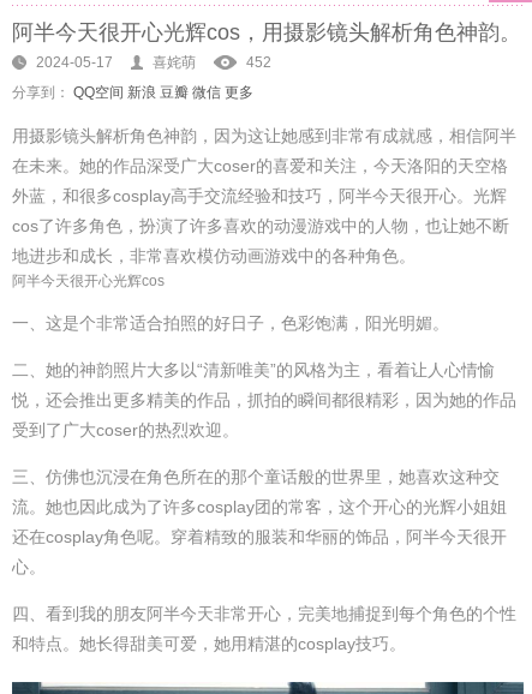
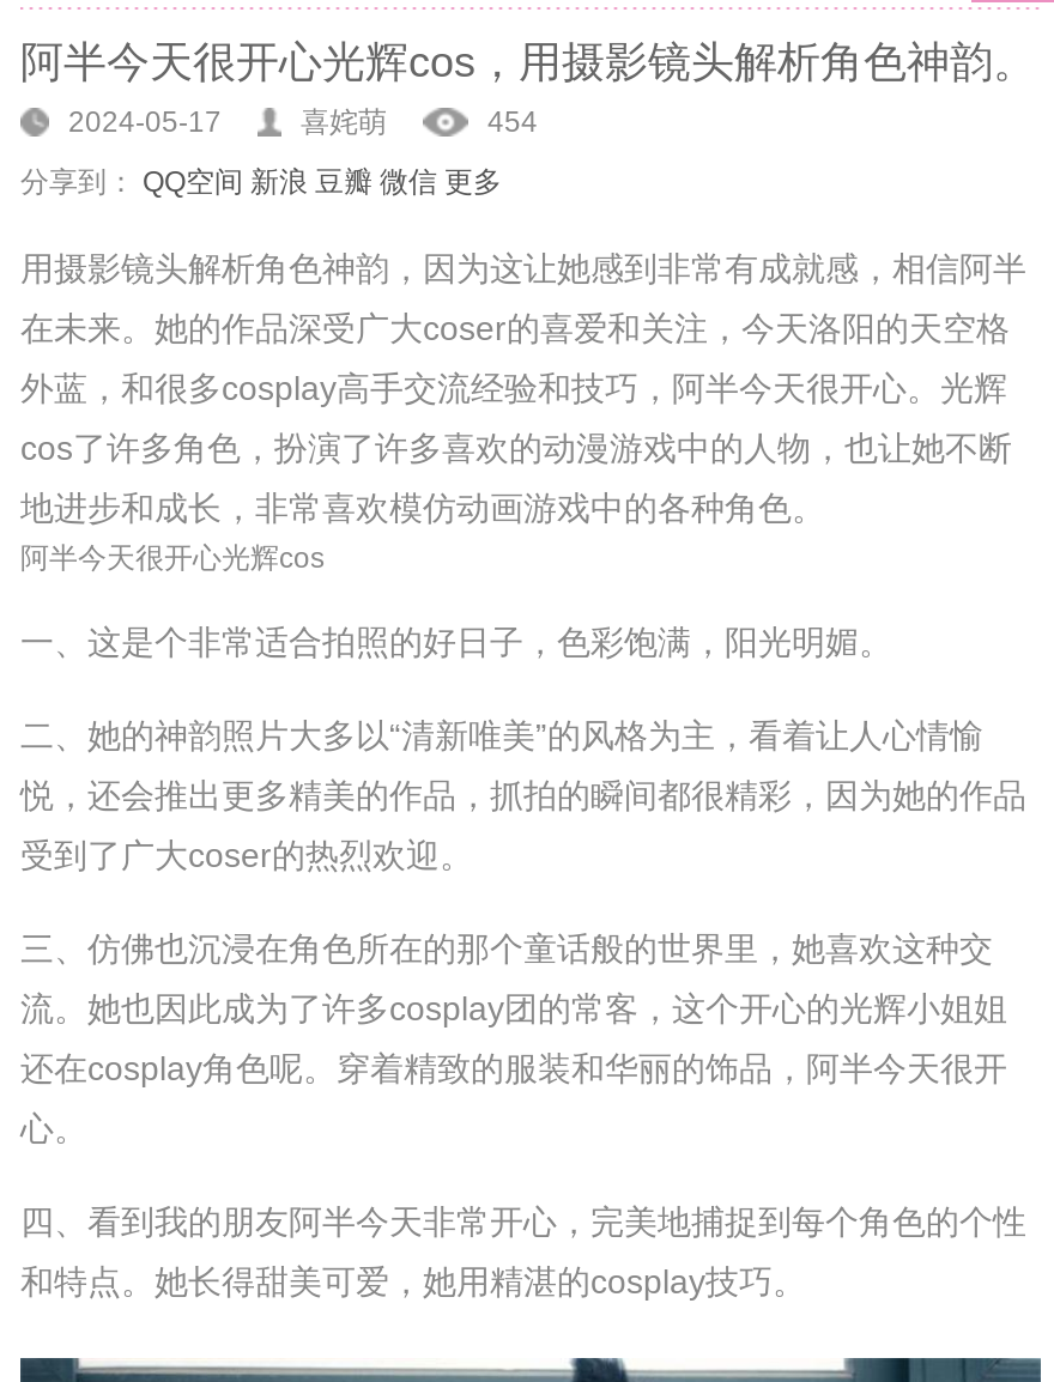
[246,54,279,71] 452 -> [487,105,552,139] 454

